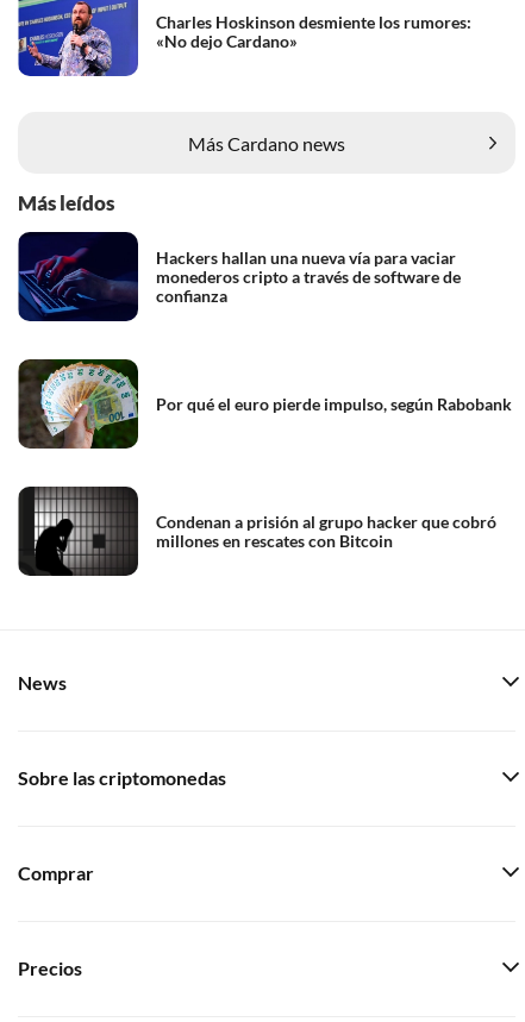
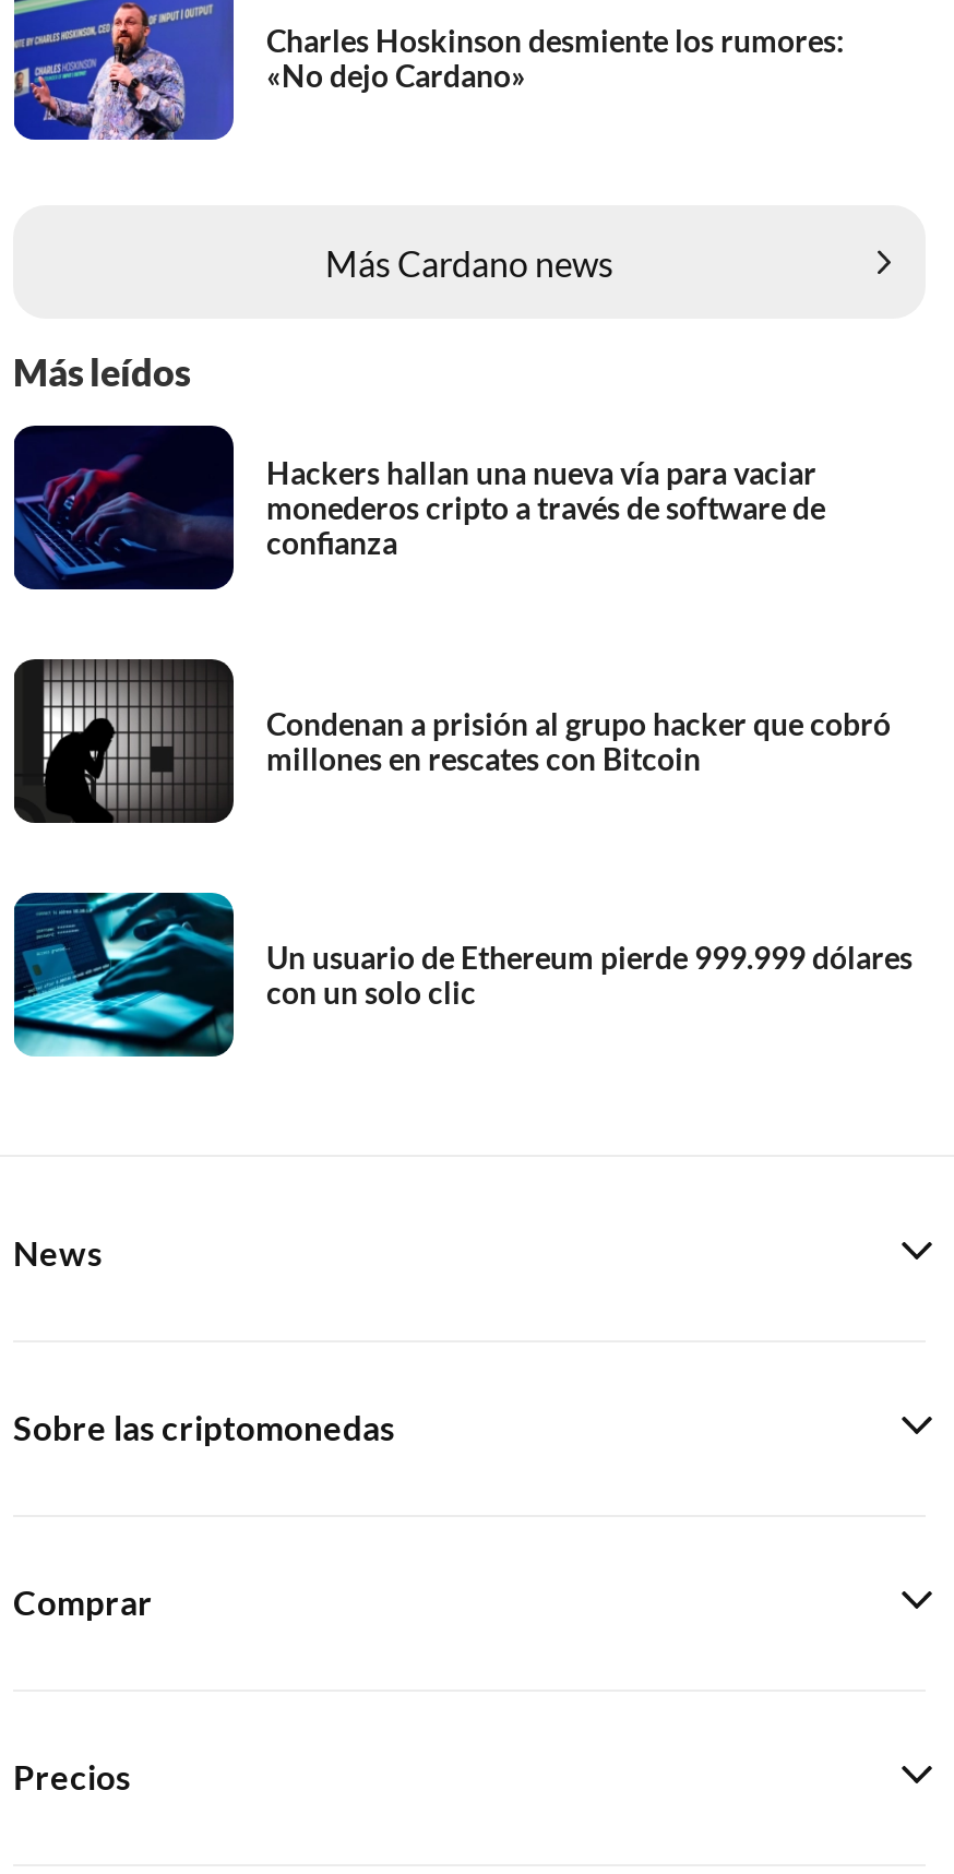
[23,359,512,450] [image] | Por qué el euro pierde impulso, según Rabobank -> none
moved [33,485,496,577] -> [41,657,891,825]: [image] | Condenan a prisión al grupo hacker que cobró | millones en rescates con Bitcoin
none -> [11,891,913,1059] [image] | Un usuario de Ethereum pierde 999.999 dólares | con un solo clic

